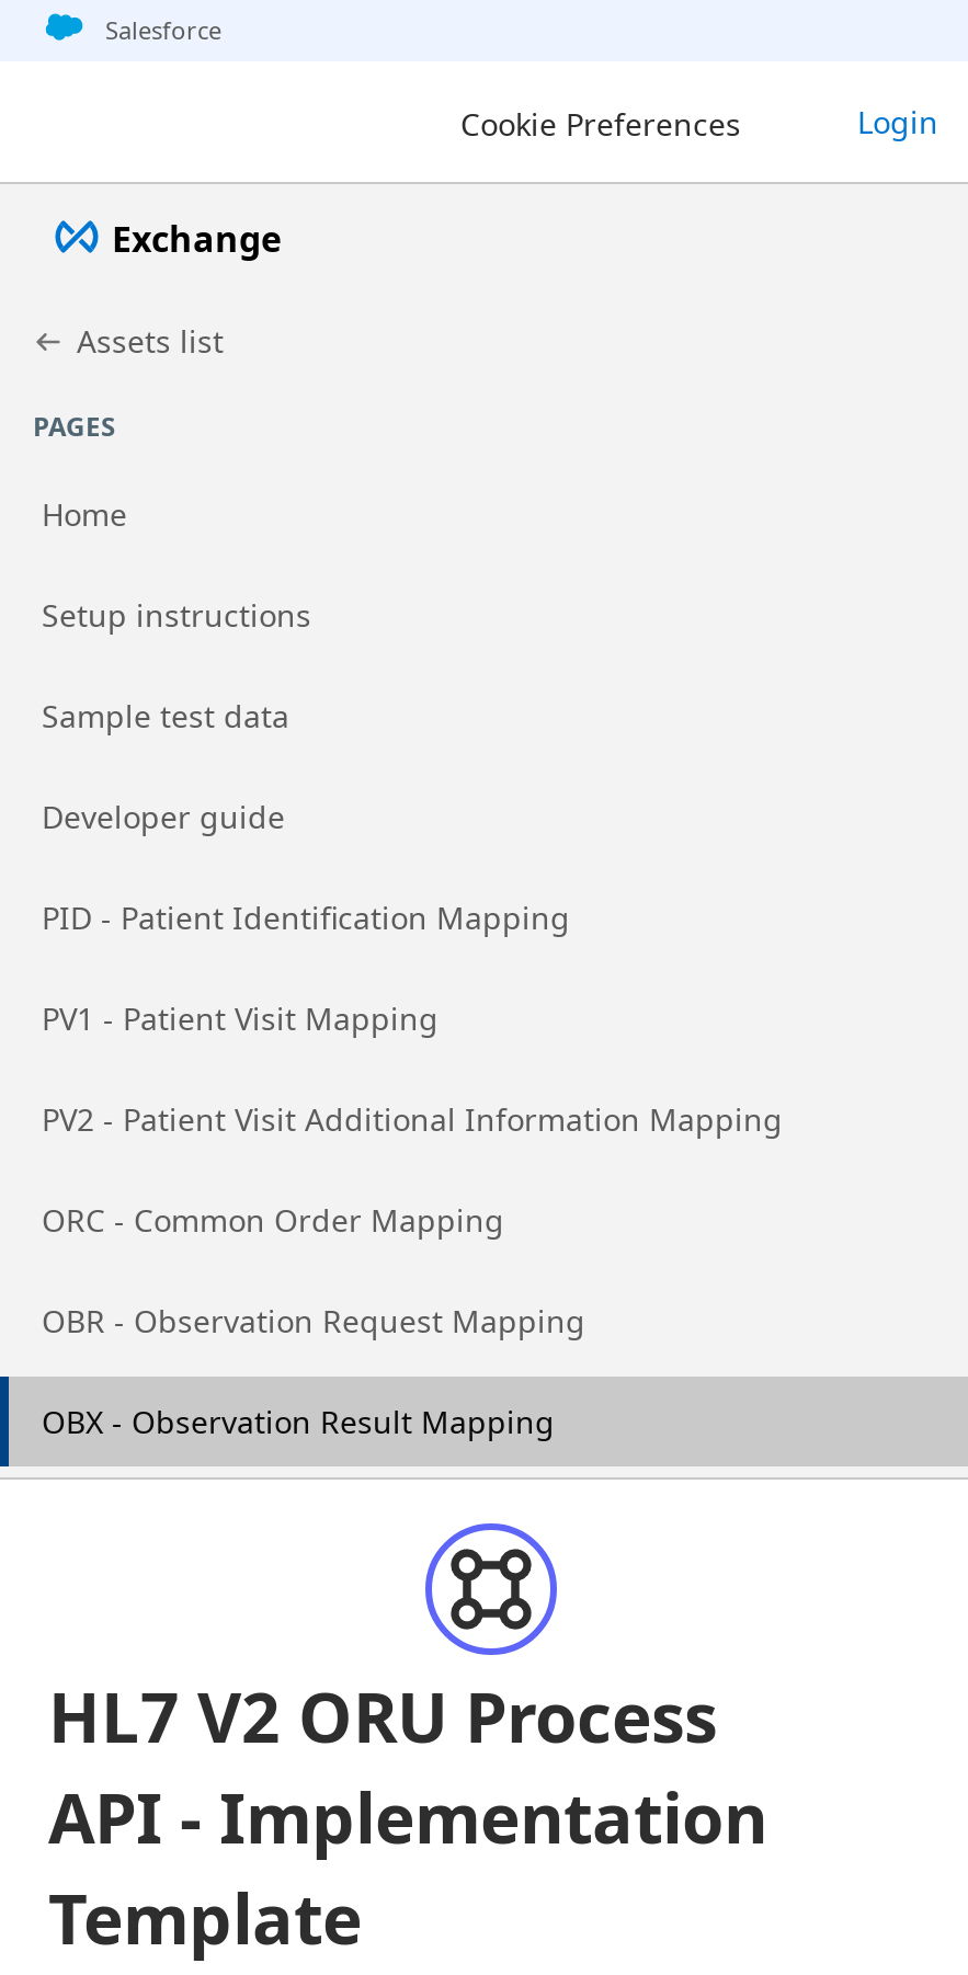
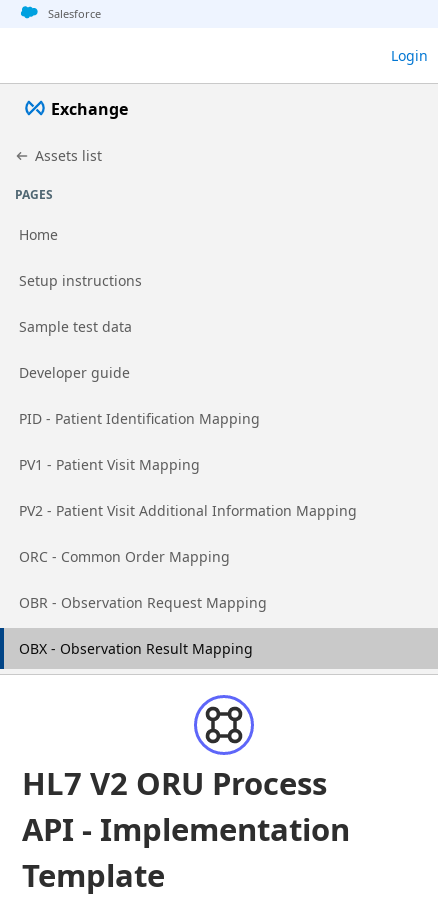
[460,102,741,144] Cookie Preferences -> none

